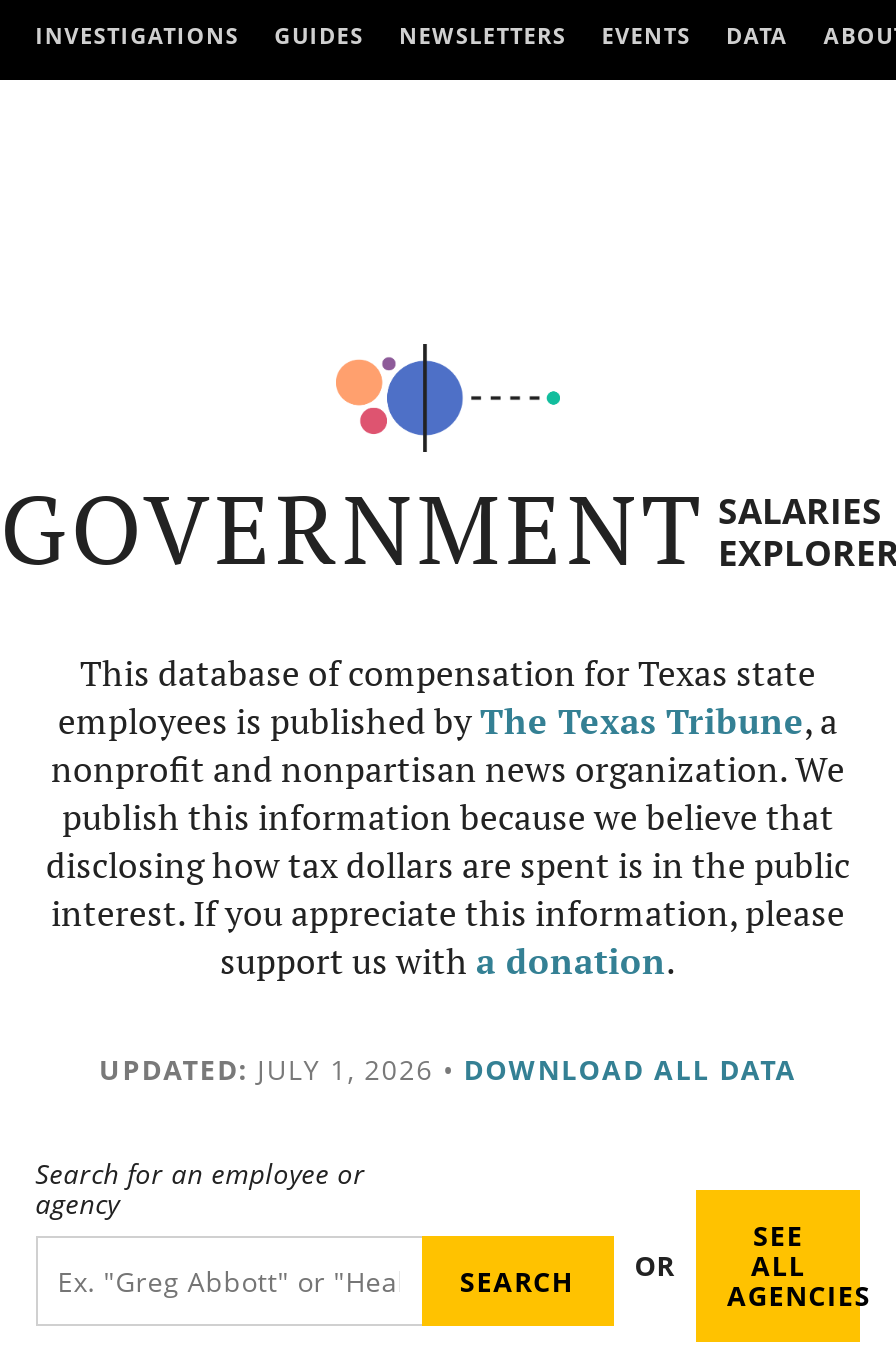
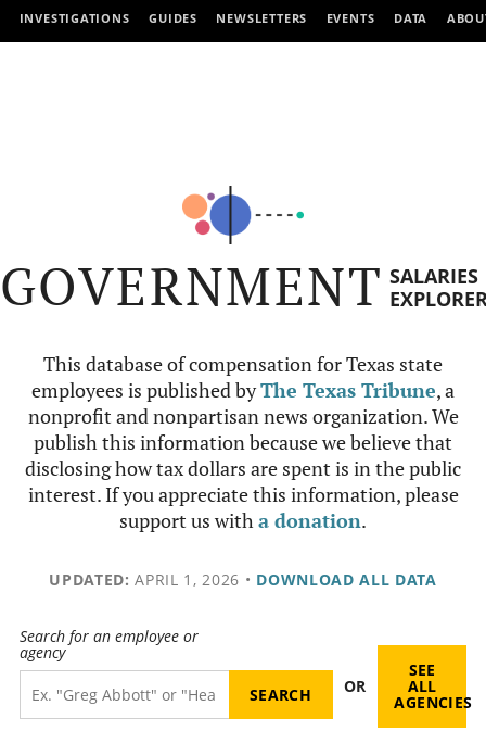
[99,1050,797,1088] UPDATED: JULY 1, 2026 • DOWNLOAD ALL DATA -> [49,569,437,590] UPDATED: APRIL 1, 2026 • DOWNLOAD ALL DATA

